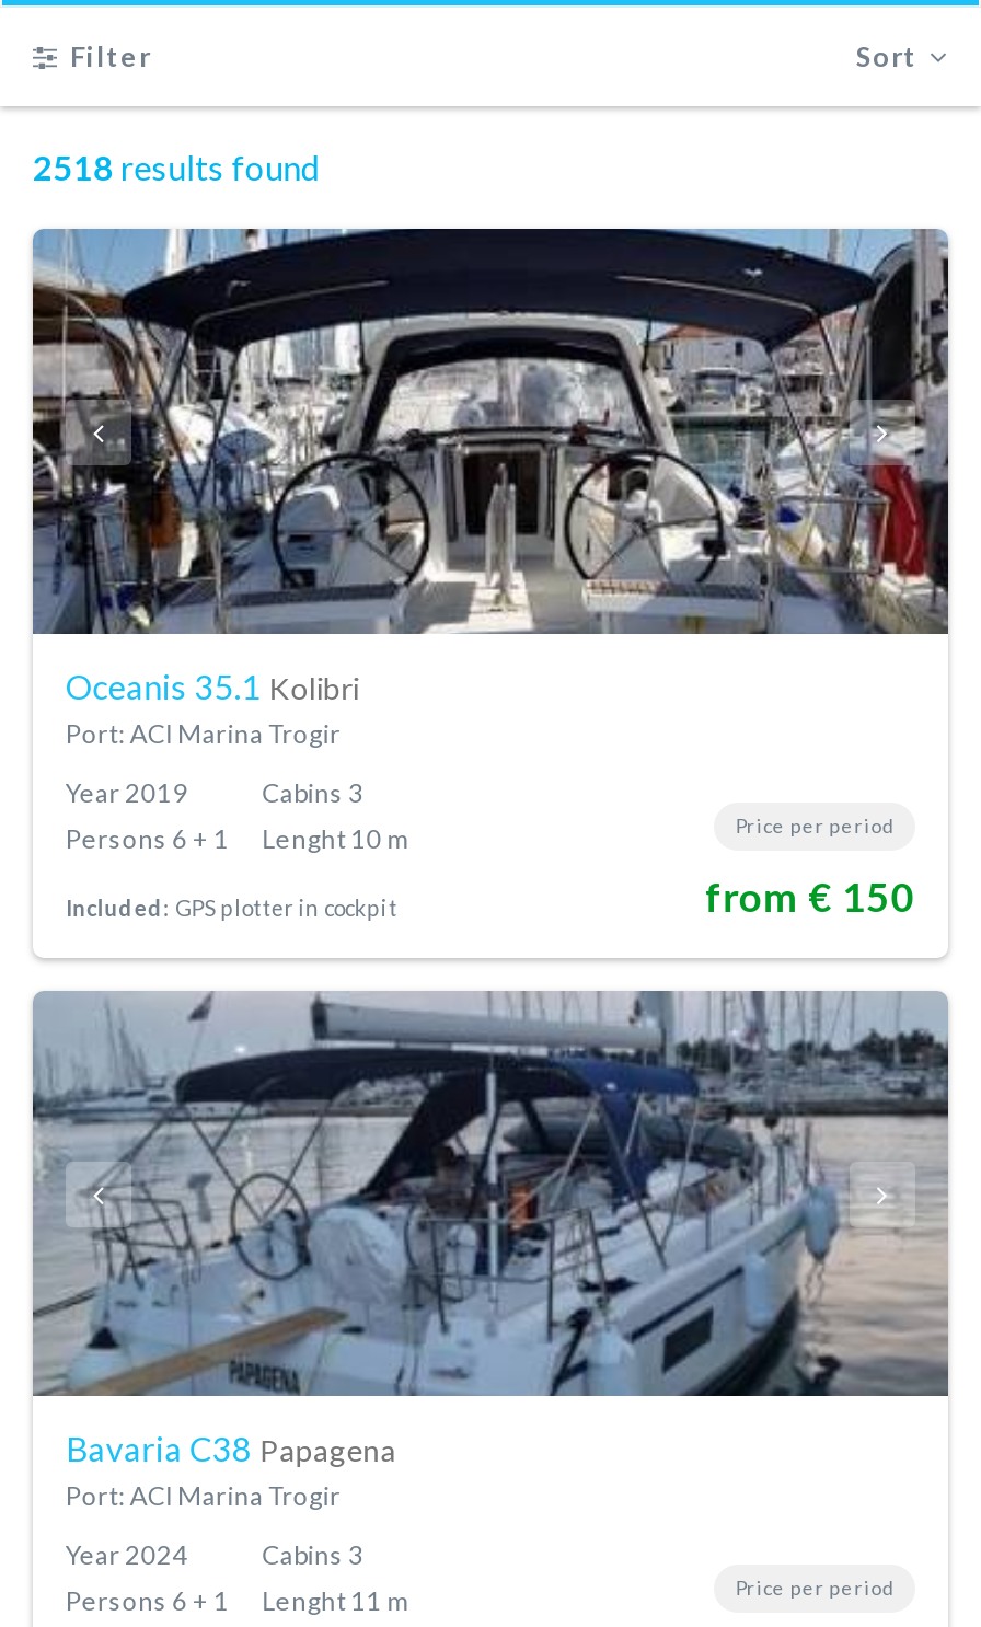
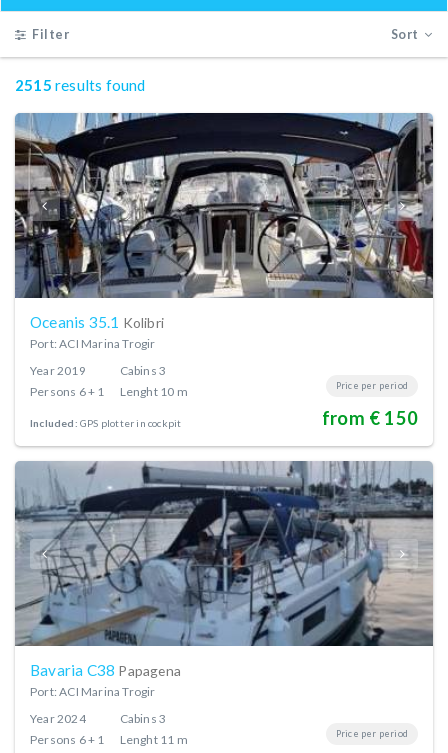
[33,148,319,187] 2518 results found -> [15,76,146,94] 2515 results found

